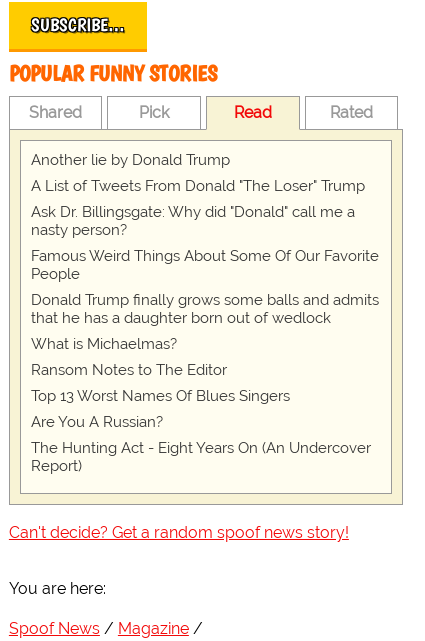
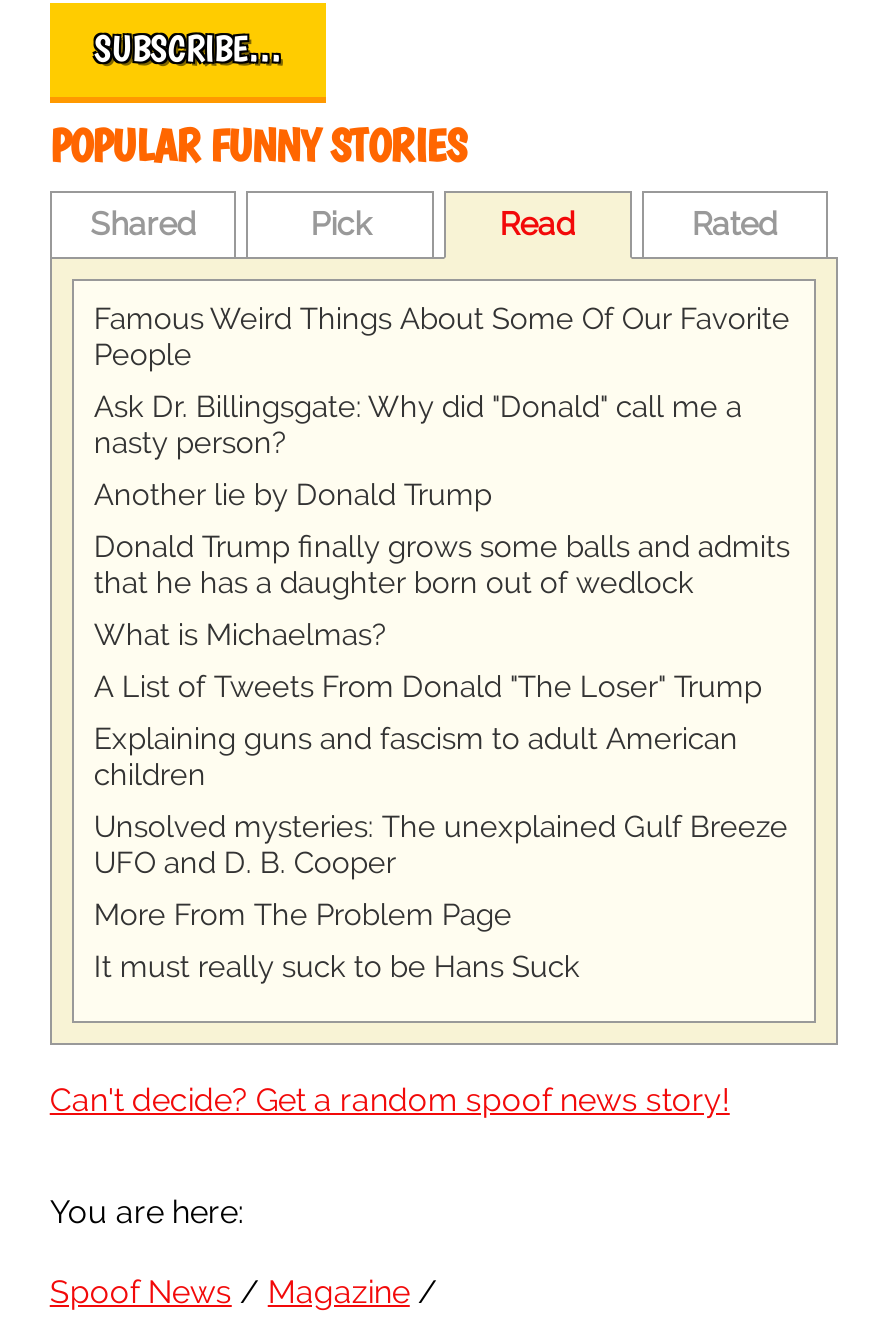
moved [31,151,230,169] -> [94,478,492,514]: Another lie by Donald Trump
moved [31,177,365,195] -> [94,670,762,706]: A List of Tweets From Donald "The Loser" Trump
moved [31,247,379,283] -> [94,302,790,374]: Famous Weird Things About Some Of Our Favorite | People
moved [31,291,379,353] -> [94,530,790,654]: Donald Trump finally grows some balls and admits | that he has a daughter born out of wedlock | What is Michaelmas?
[31,361,371,475] Ransom Notes to The Editor | Top 13 Worst Names Of Blues Singers | Are You A Russian? | The Hunting Act - Eight Years On (An Undercover | Report) -> [94,722,788,986] Explaining guns and fascism to adult American | children | Unsolved mysteries: The unexplained Gulf Breeze | UFO and D. B. Cooper | More From The Problem Page | It must really suck to be Hans Suck

